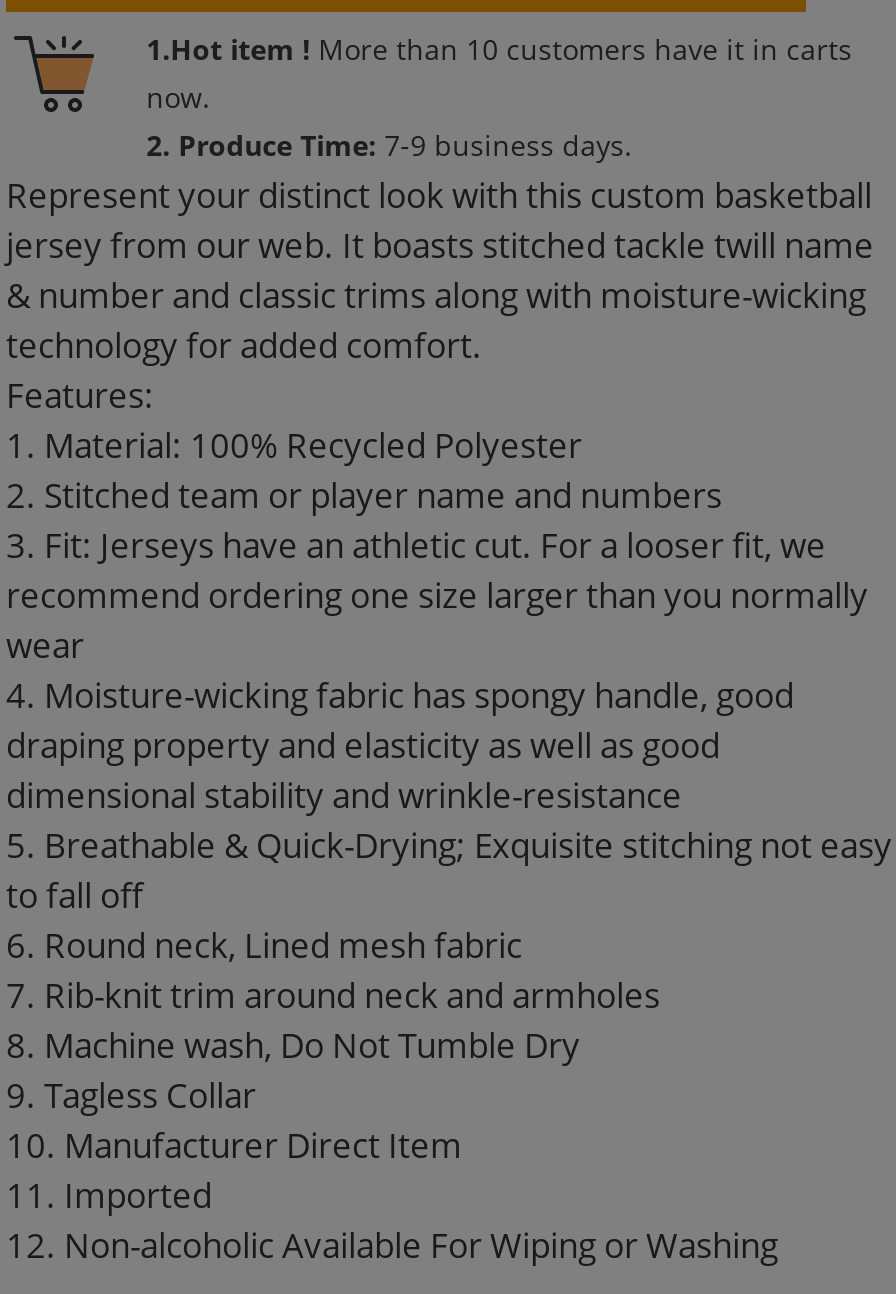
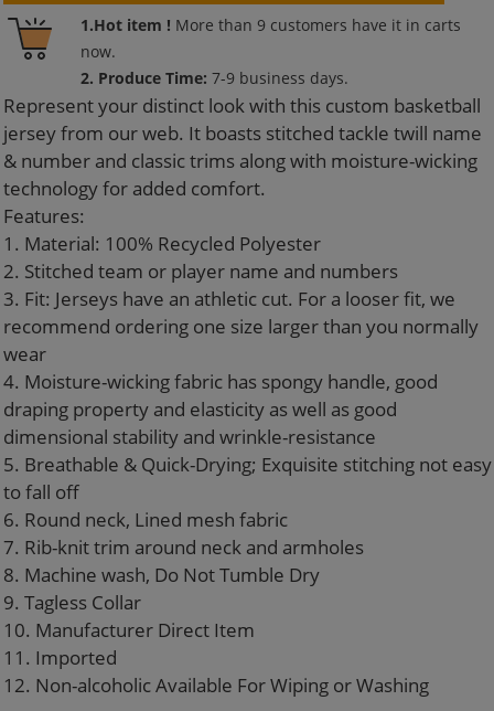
[146,30,852,68] 1.Hot item ! More than 10 customers have it in carts -> [81,15,461,36] 1.Hot item ! More than 9 customers have it in carts

